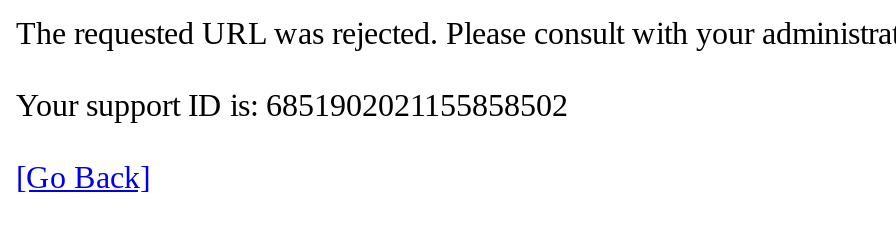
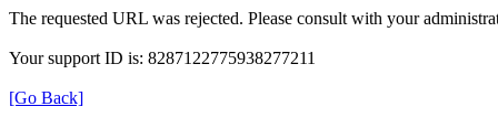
[16,88,568,122] Your support ID is: 6851902021155858502 -> [9,49,316,67] Your support ID is: 8287122775938277211

